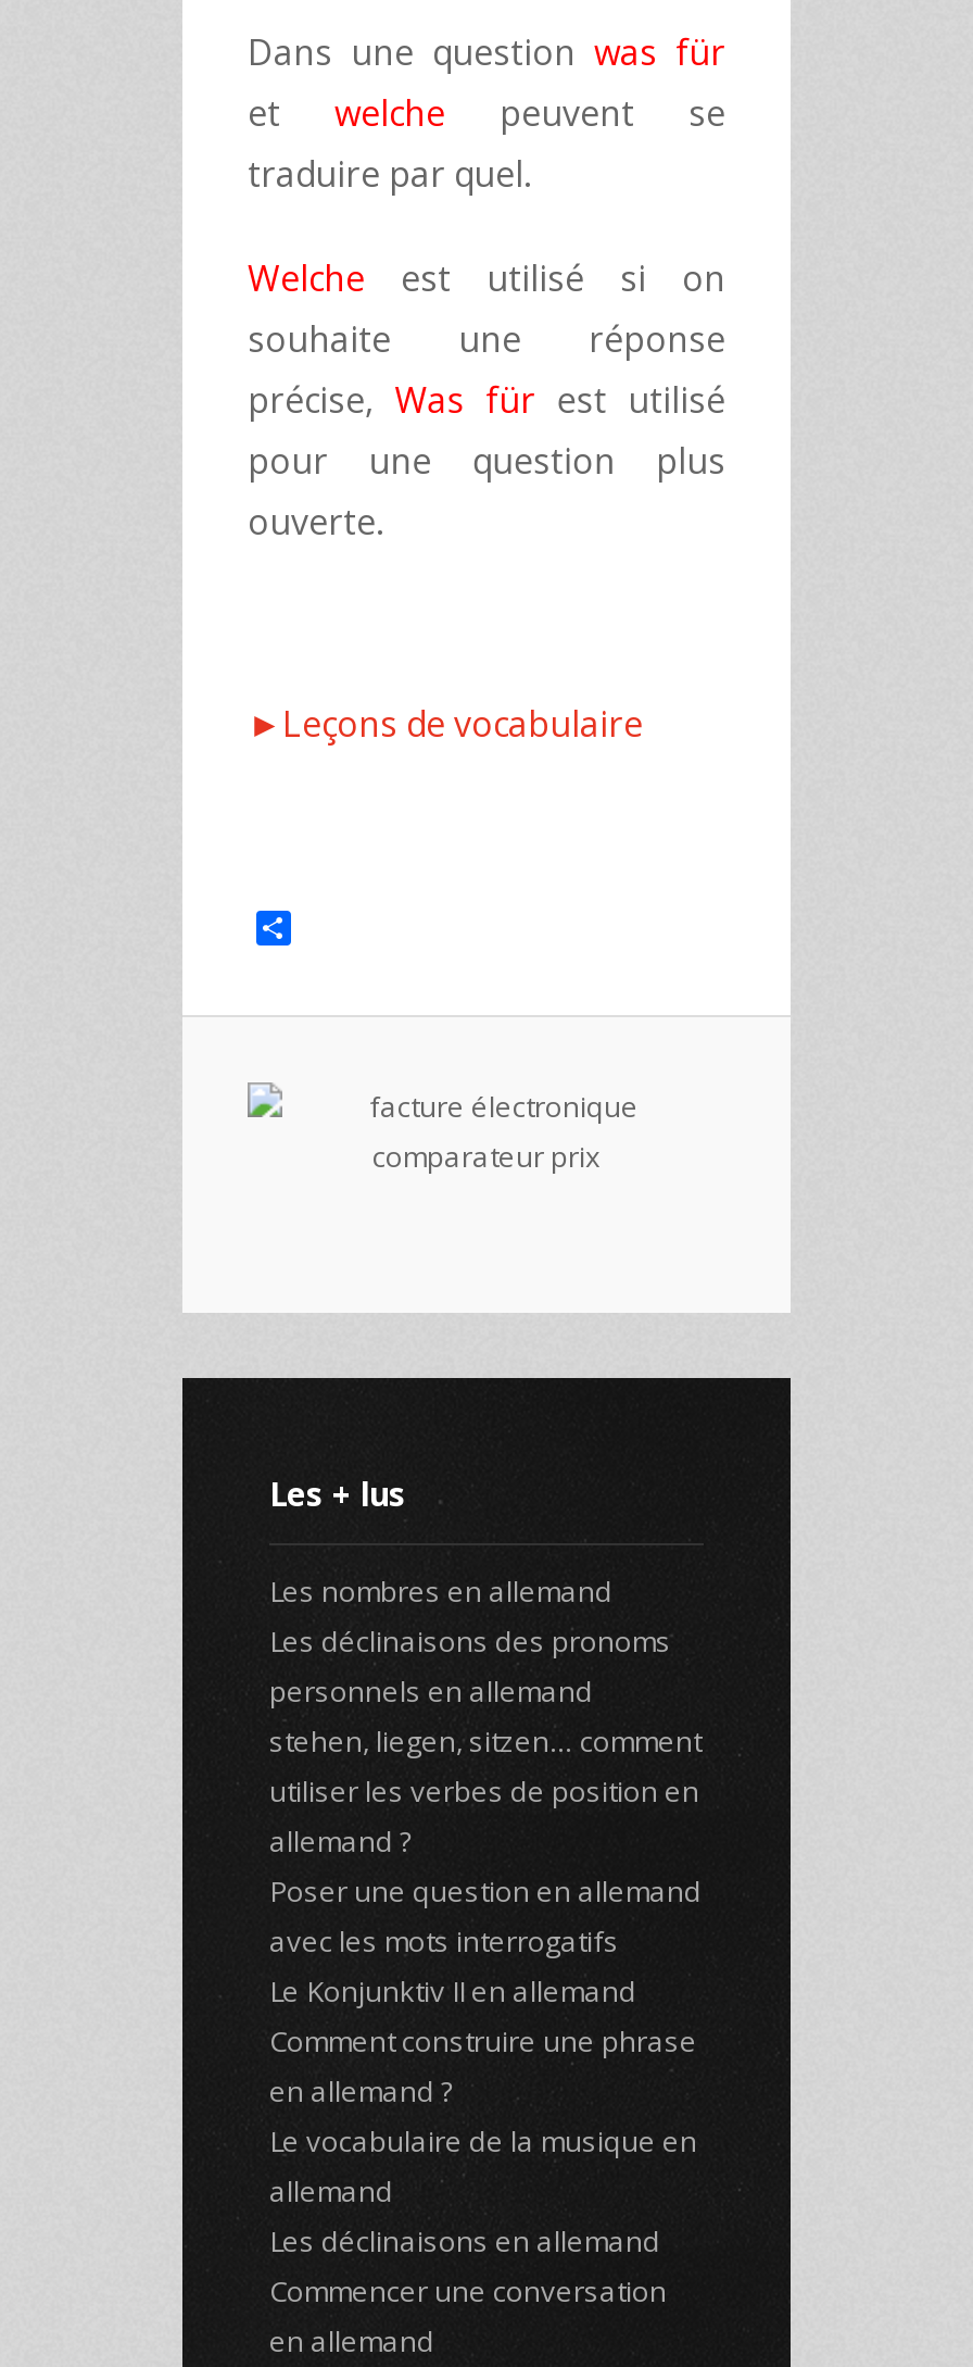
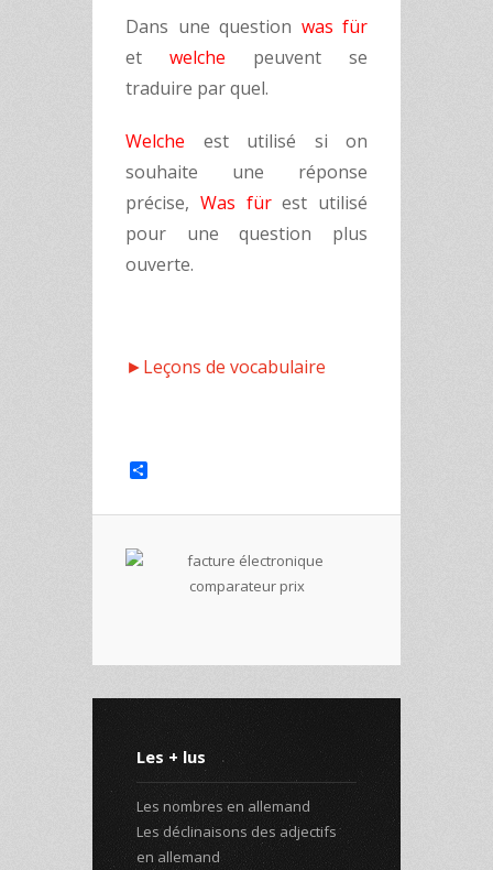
[269,1621,702,2310] Les déclinaisons des pronoms | personnels en allemand | stehen, liegen, sitzen… comment | utiliser les verbes de position en | allemand ? | Poser une question en allemand | avec les mots interrogatifs | Le Konjunktiv II en allemand | Comment construire une phrase | en allemand ? | Le vocabulaire de la musique en | allemand | Les déclinaisons en allemand | Commencer une conversation -> [136,822,337,841] Les déclinaisons des adjectifs

